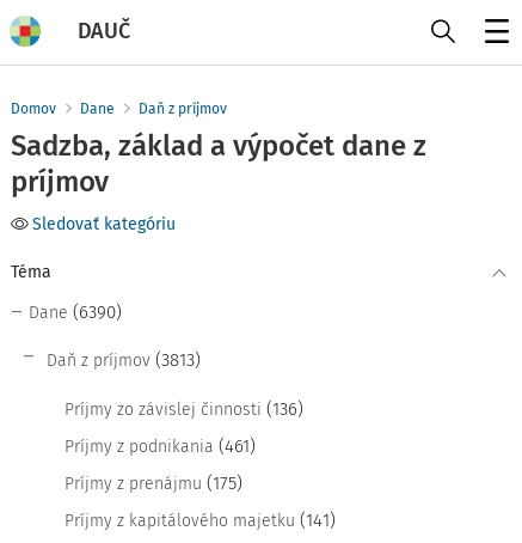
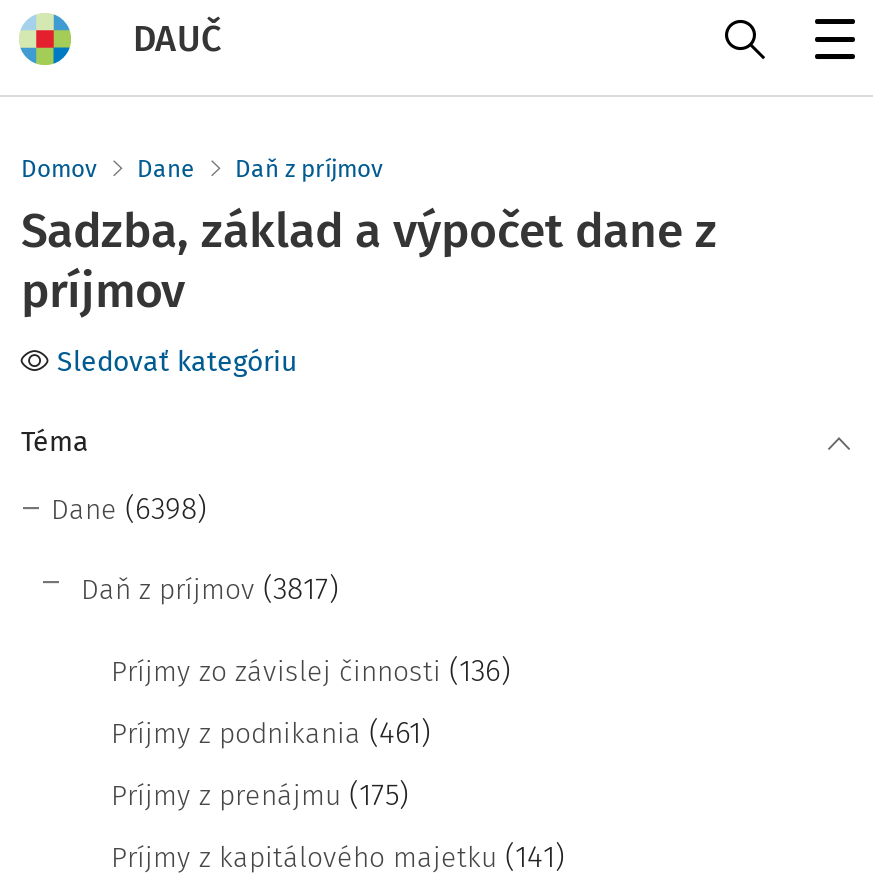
[29,301,122,323] Dane (6390) -> [51,491,207,527] Dane (6398)
[47,349,201,371] Daň z príjmov (3813) -> [81,571,339,607] Daň z príjmov (3817)

